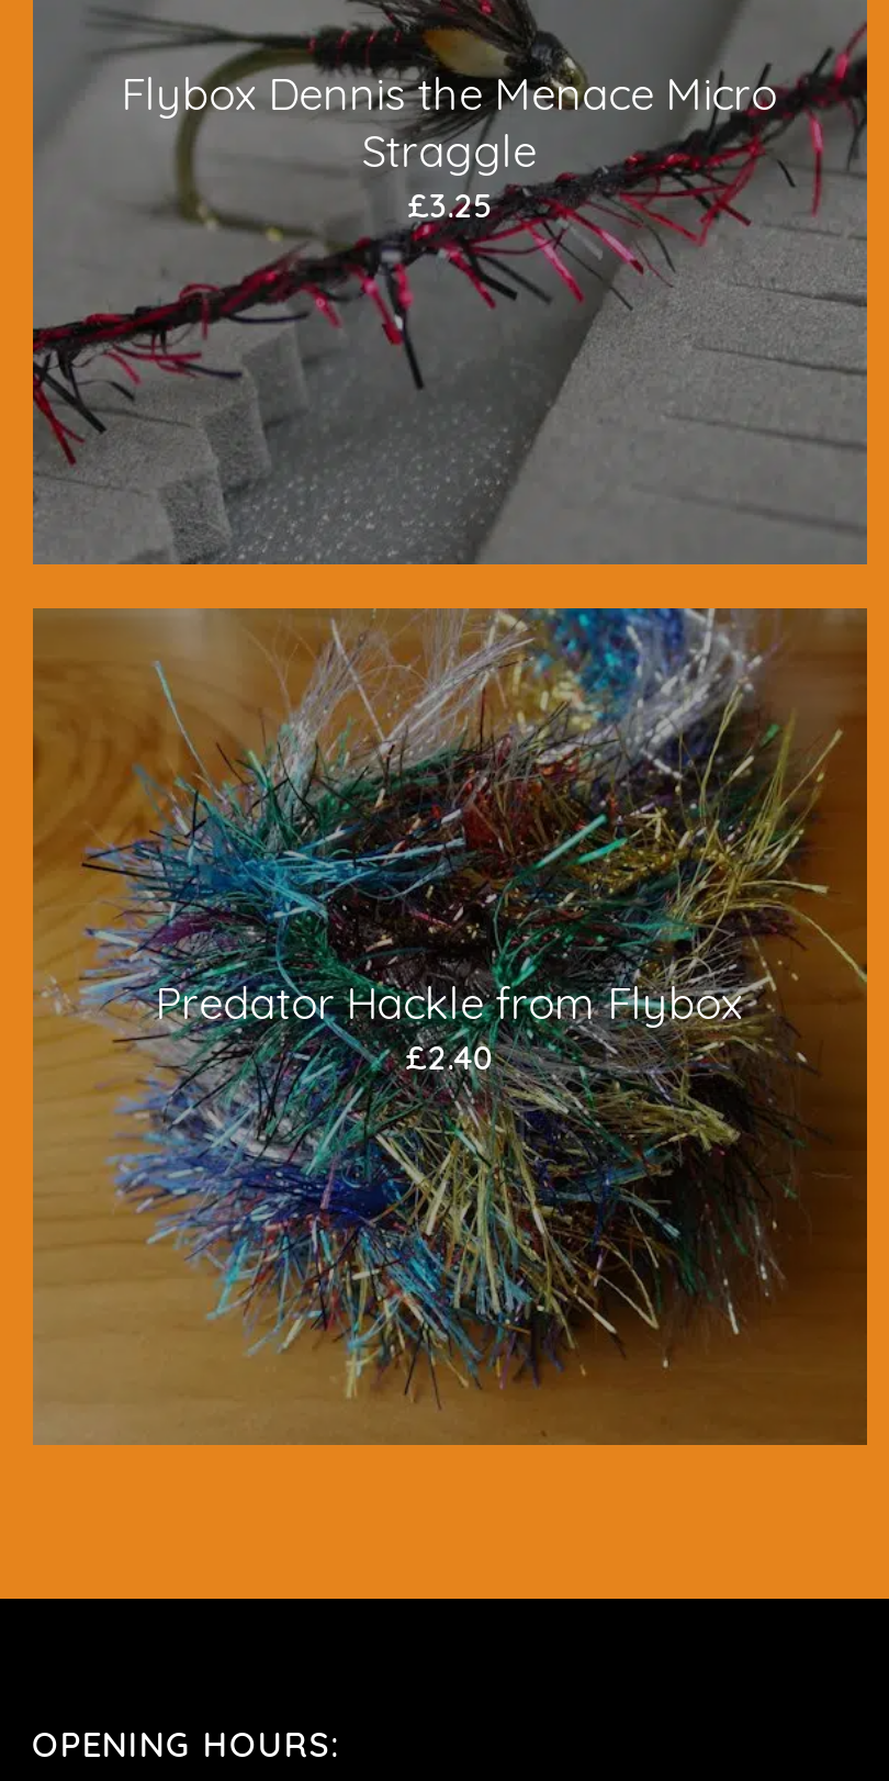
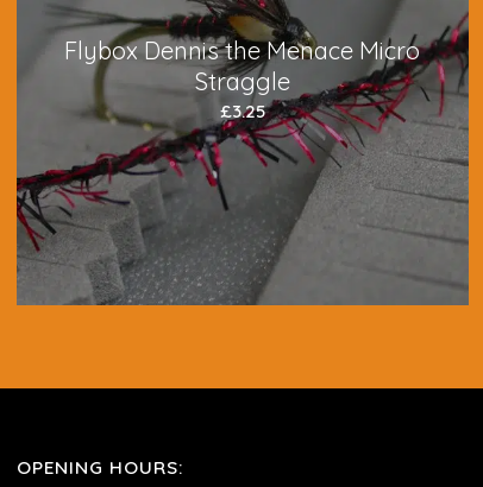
[31,606,869,1445] [image] | Predator Hackle from Flybox | £2.40 -> none

